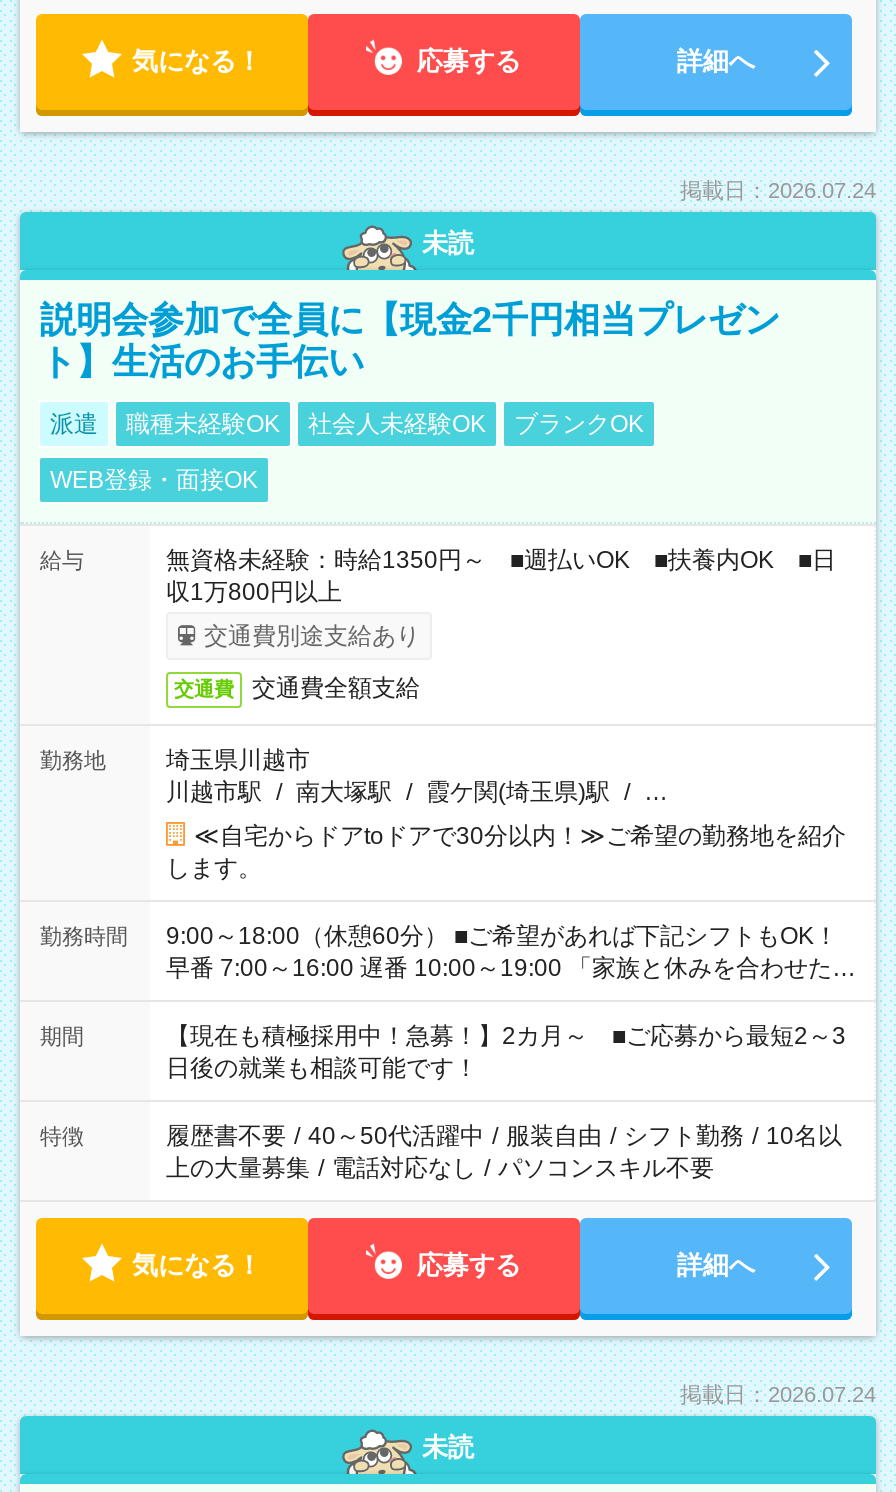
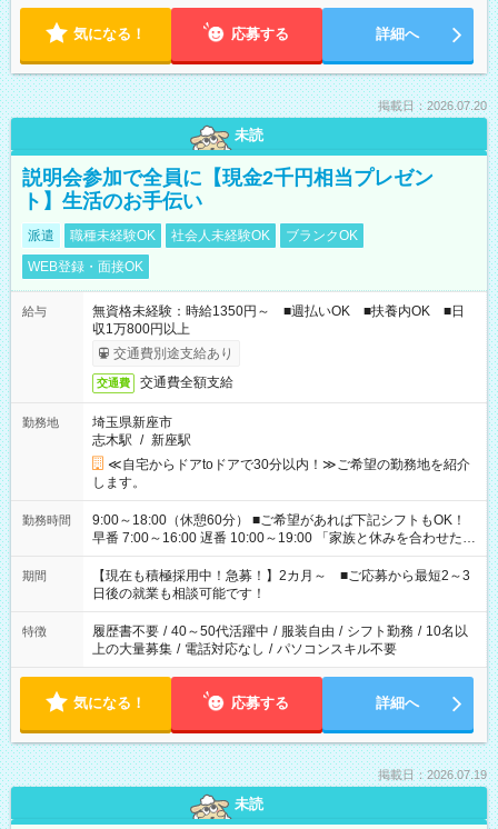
[680,178,876,202] 掲載日：2026.07.24 -> [378,99,487,112] 掲載日：2026.07.20
[166,746,668,806] 埼玉県川越市 | 川越市駅 / 南大塚駅 / 霞ケ関(埼玉県)駅 / … -> [92,414,191,448] 埼玉県新座市 | 志木駅 / 新座駅
[680,1382,876,1406] 掲載日：2026.07.24 -> [378,768,487,781] 掲載日：2026.07.19

